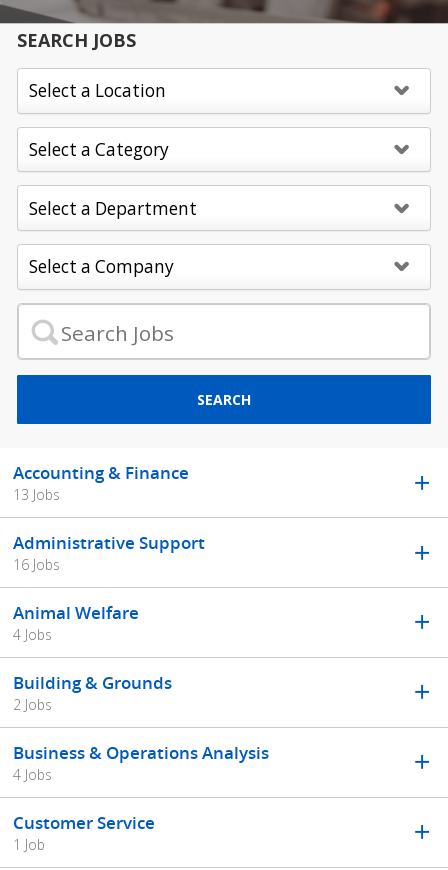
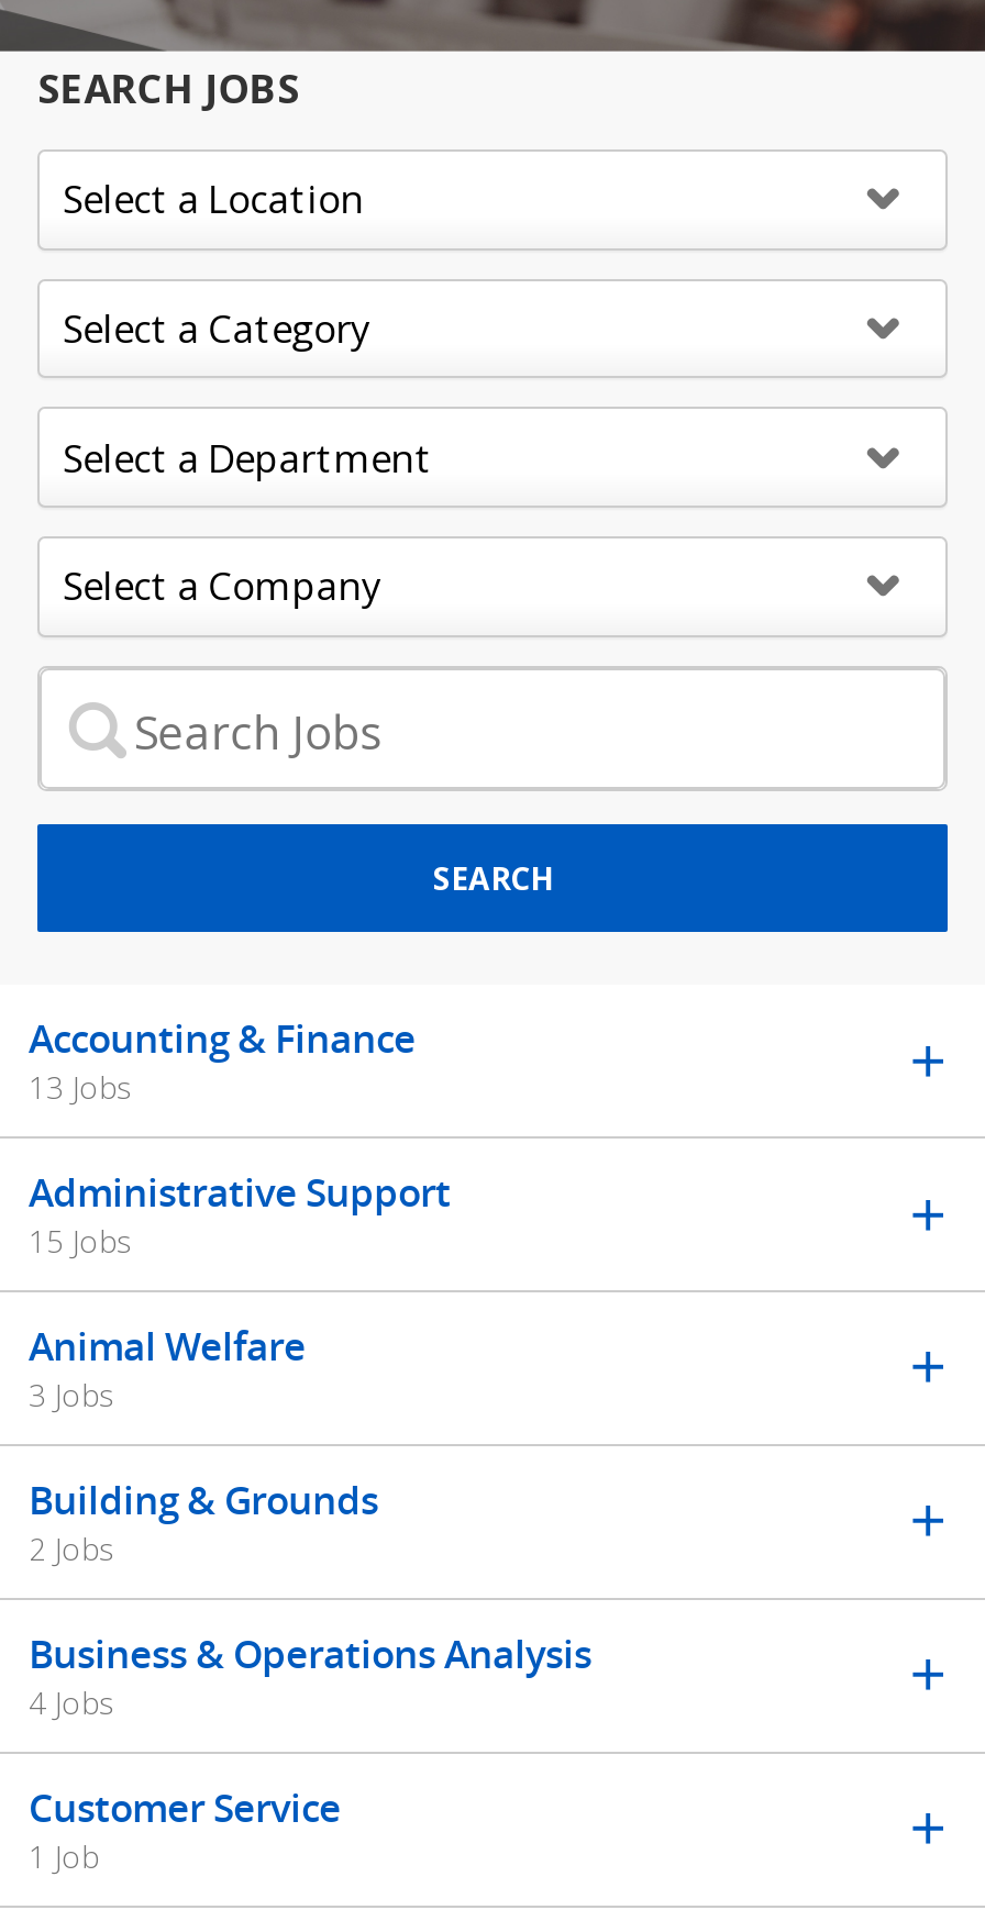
[13,555,60,574] 16 Jobs -> [29,1221,132,1262] 15 Jobs
[13,625,52,644] 4 Jobs -> [29,1374,114,1416] 3 Jobs

